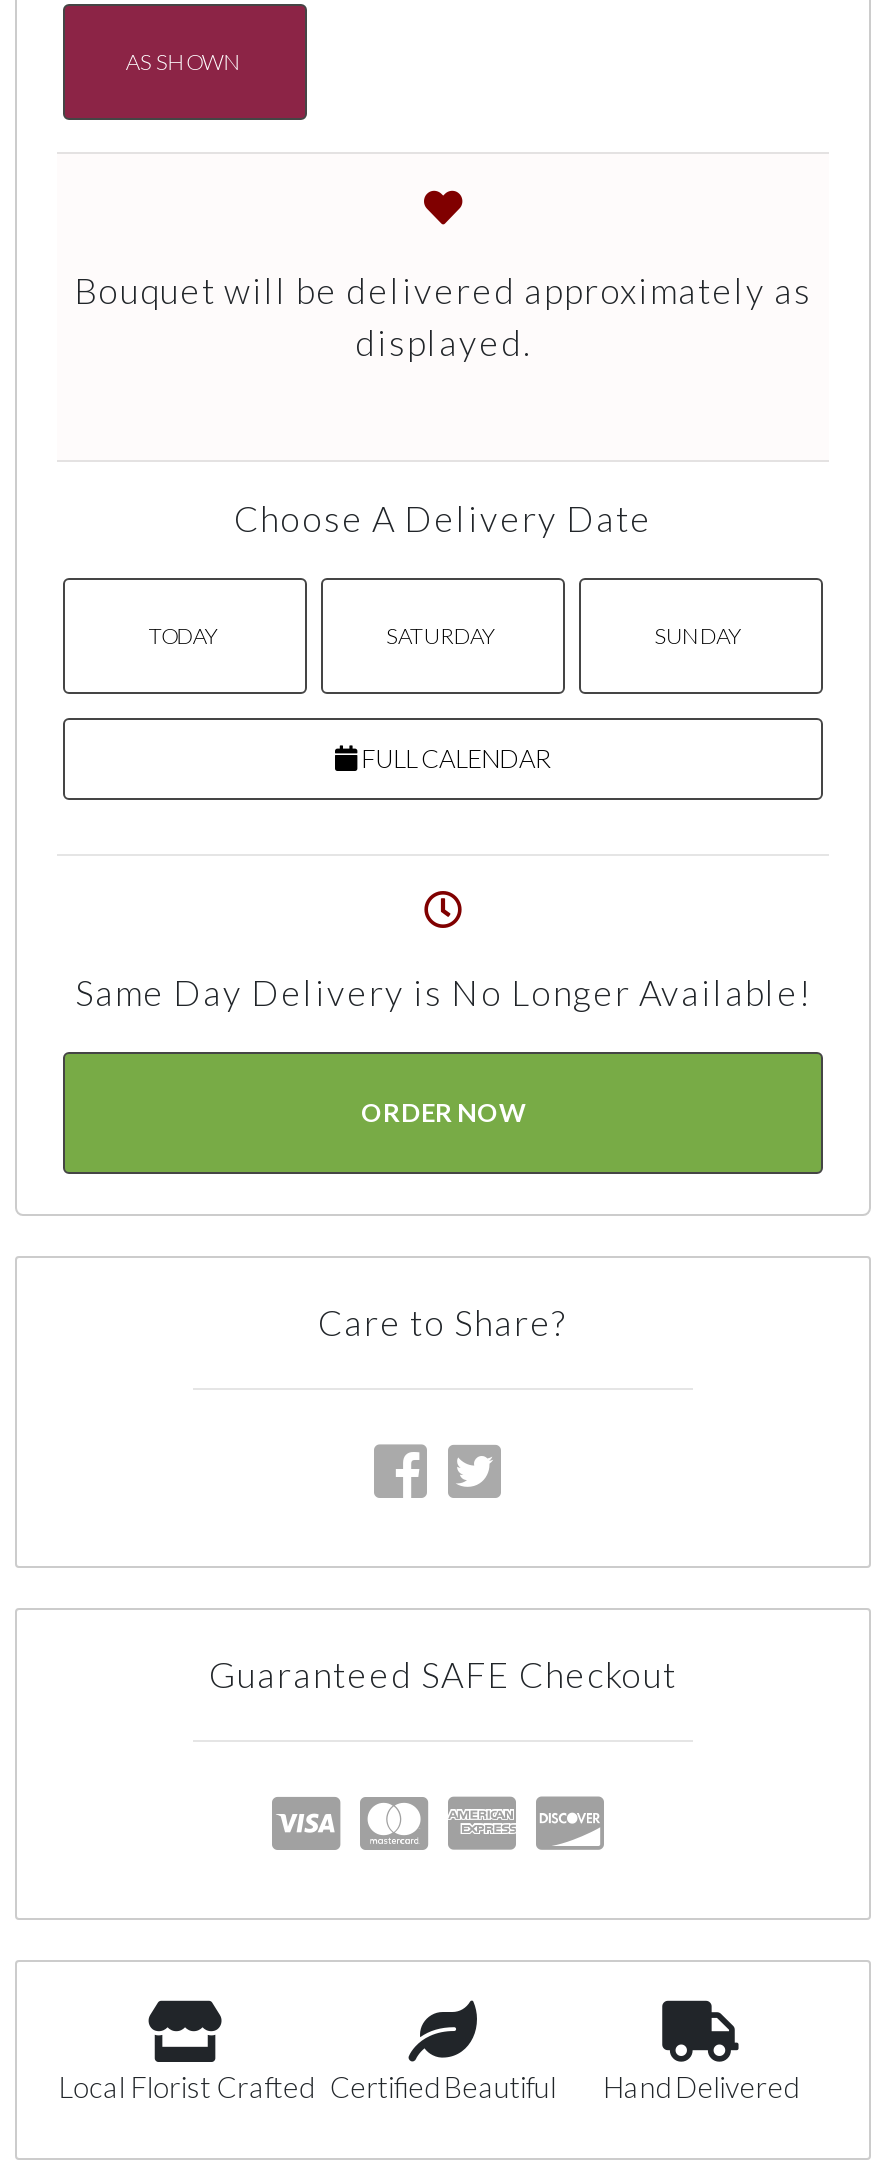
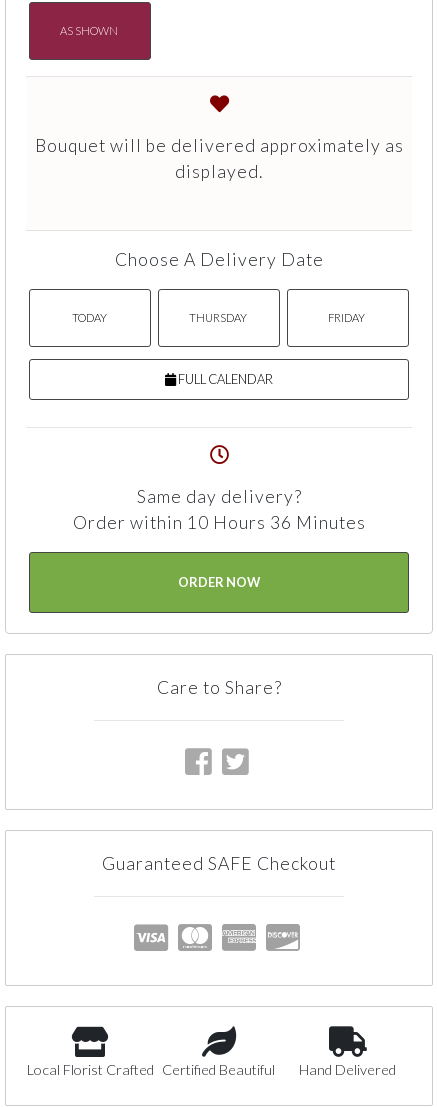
[386,622,742,648] SATURDAY | SUNDAY -> [189,311,365,324] THURSDAY | FRIDAY
[75,972,811,1014] Same Day Delivery is No Longer Available! -> [72,486,365,533] Same day delivery? | Order within 10 Hours 36 Minutes

